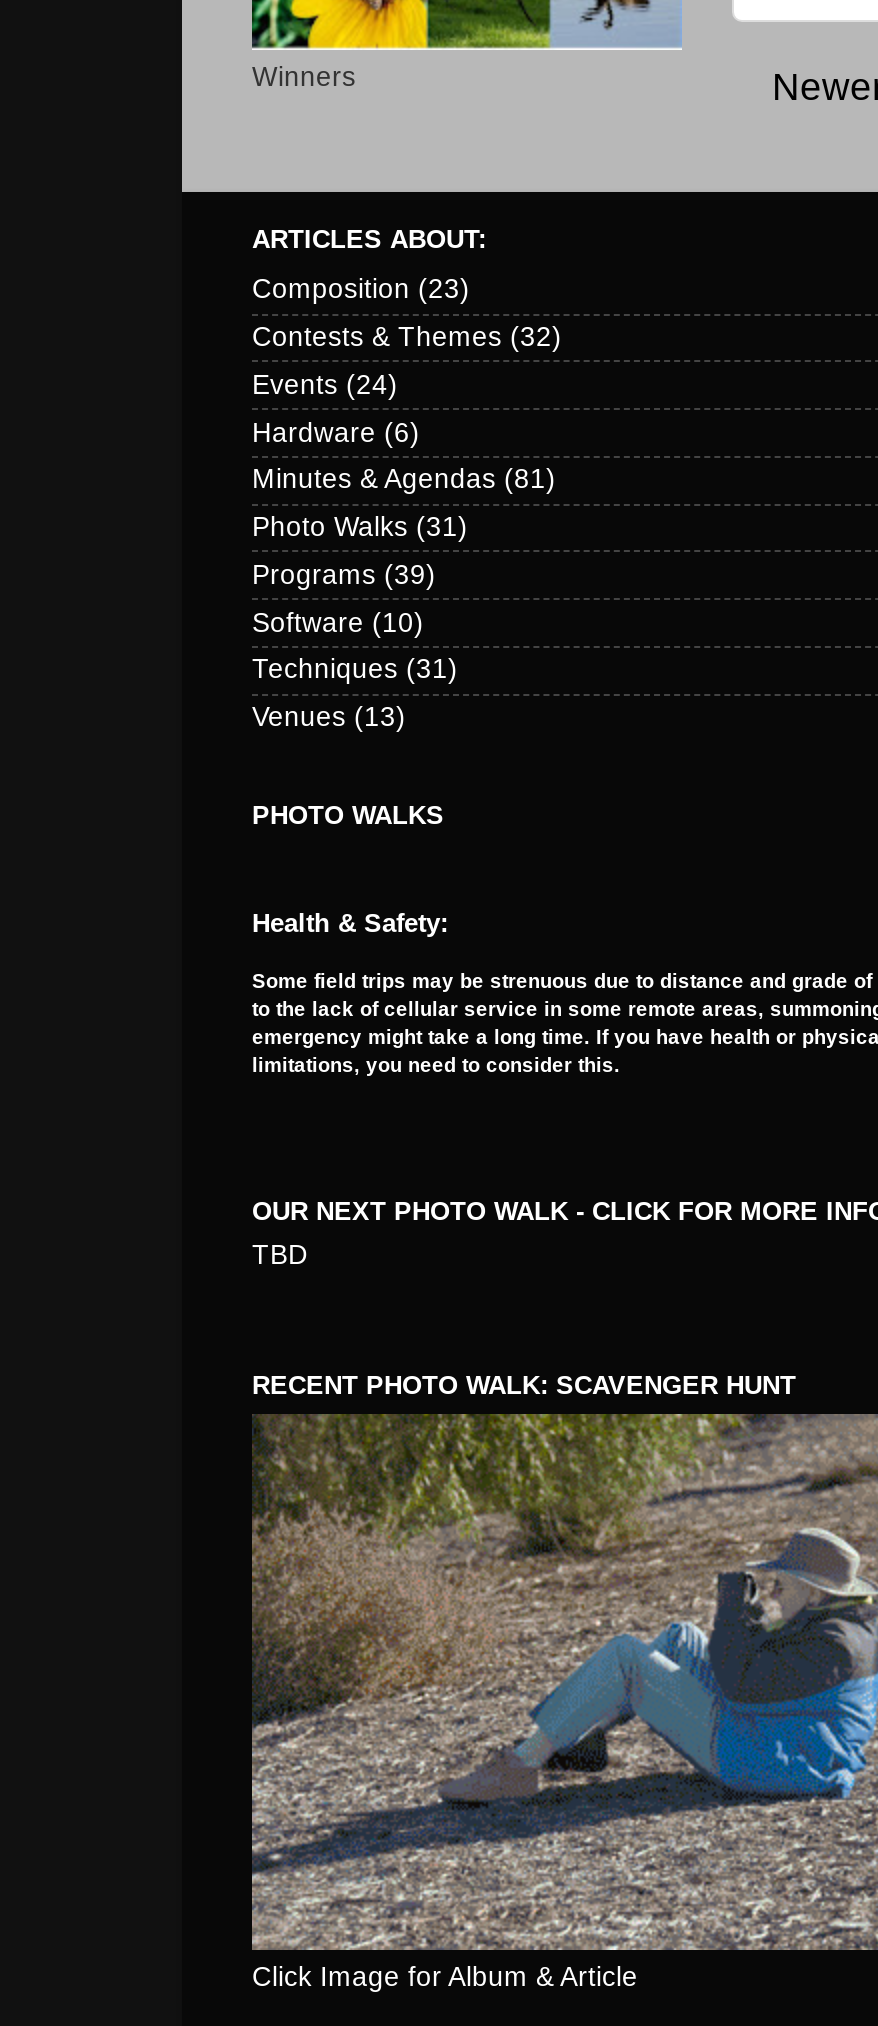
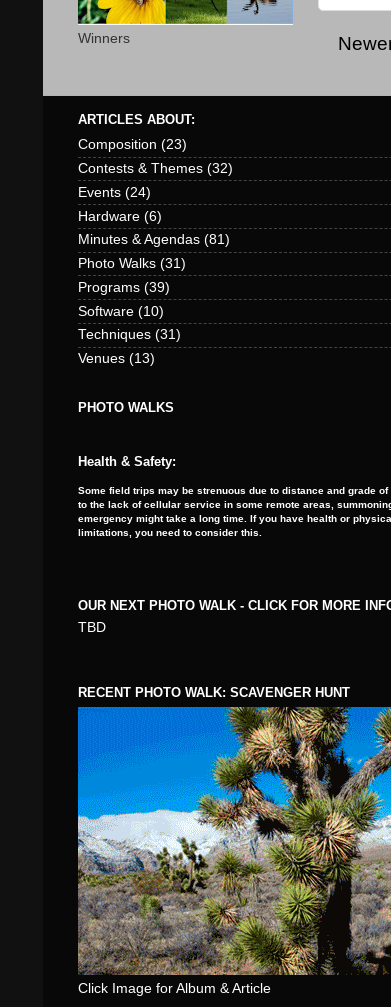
[250,1412,872,1952] [image] -> [77,706,388,975] [image]

